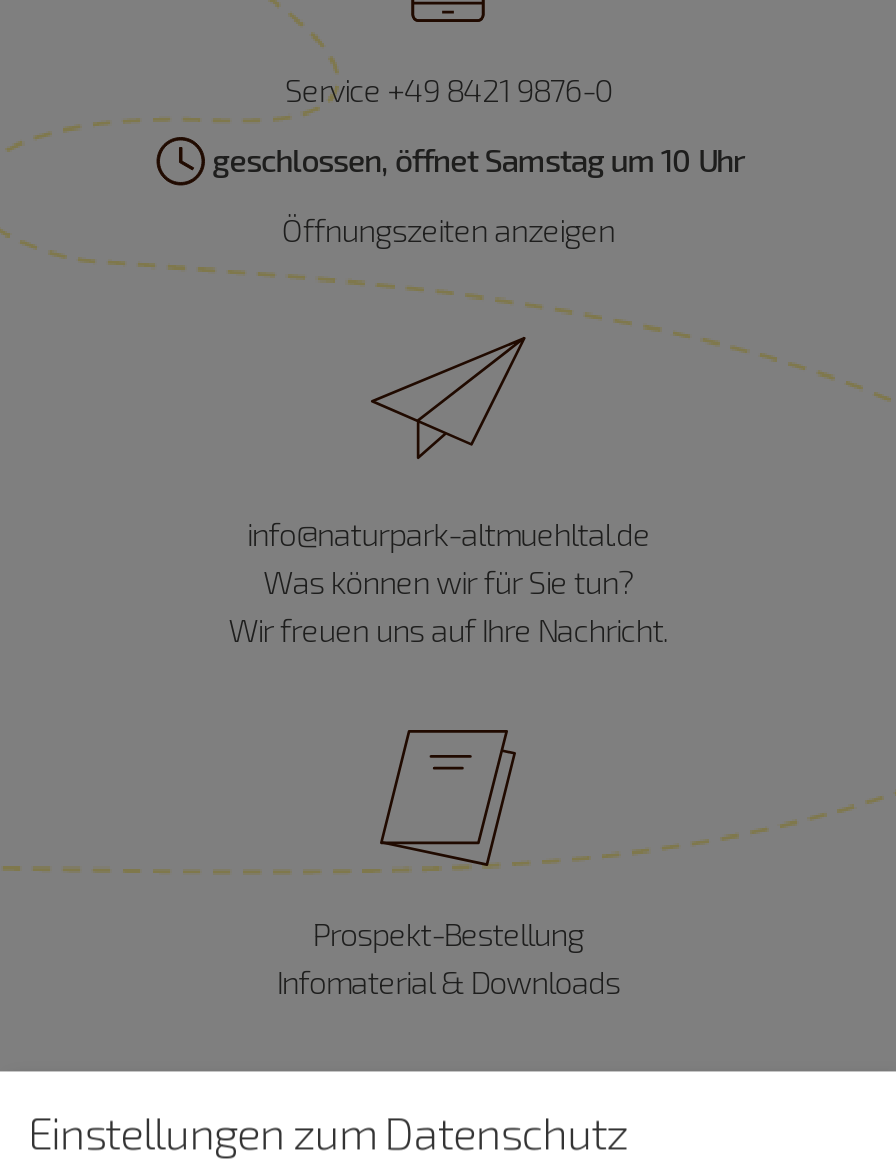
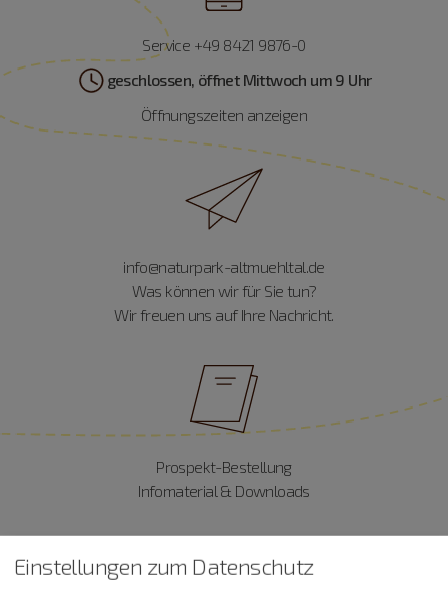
[212,140,744,178] geschlossen, öffnet Samstag um 10 Uhr -> [107,70,371,89] geschlossen, öffnet Mittwoch um 9 Uhr

